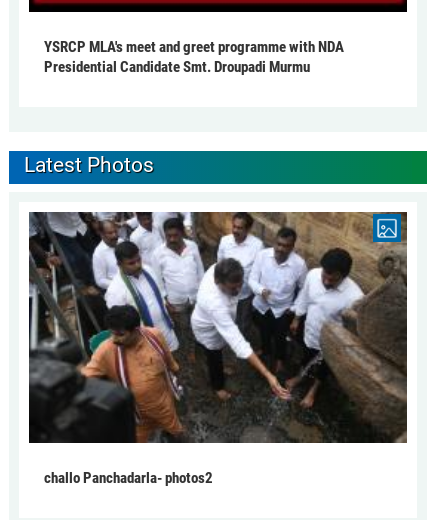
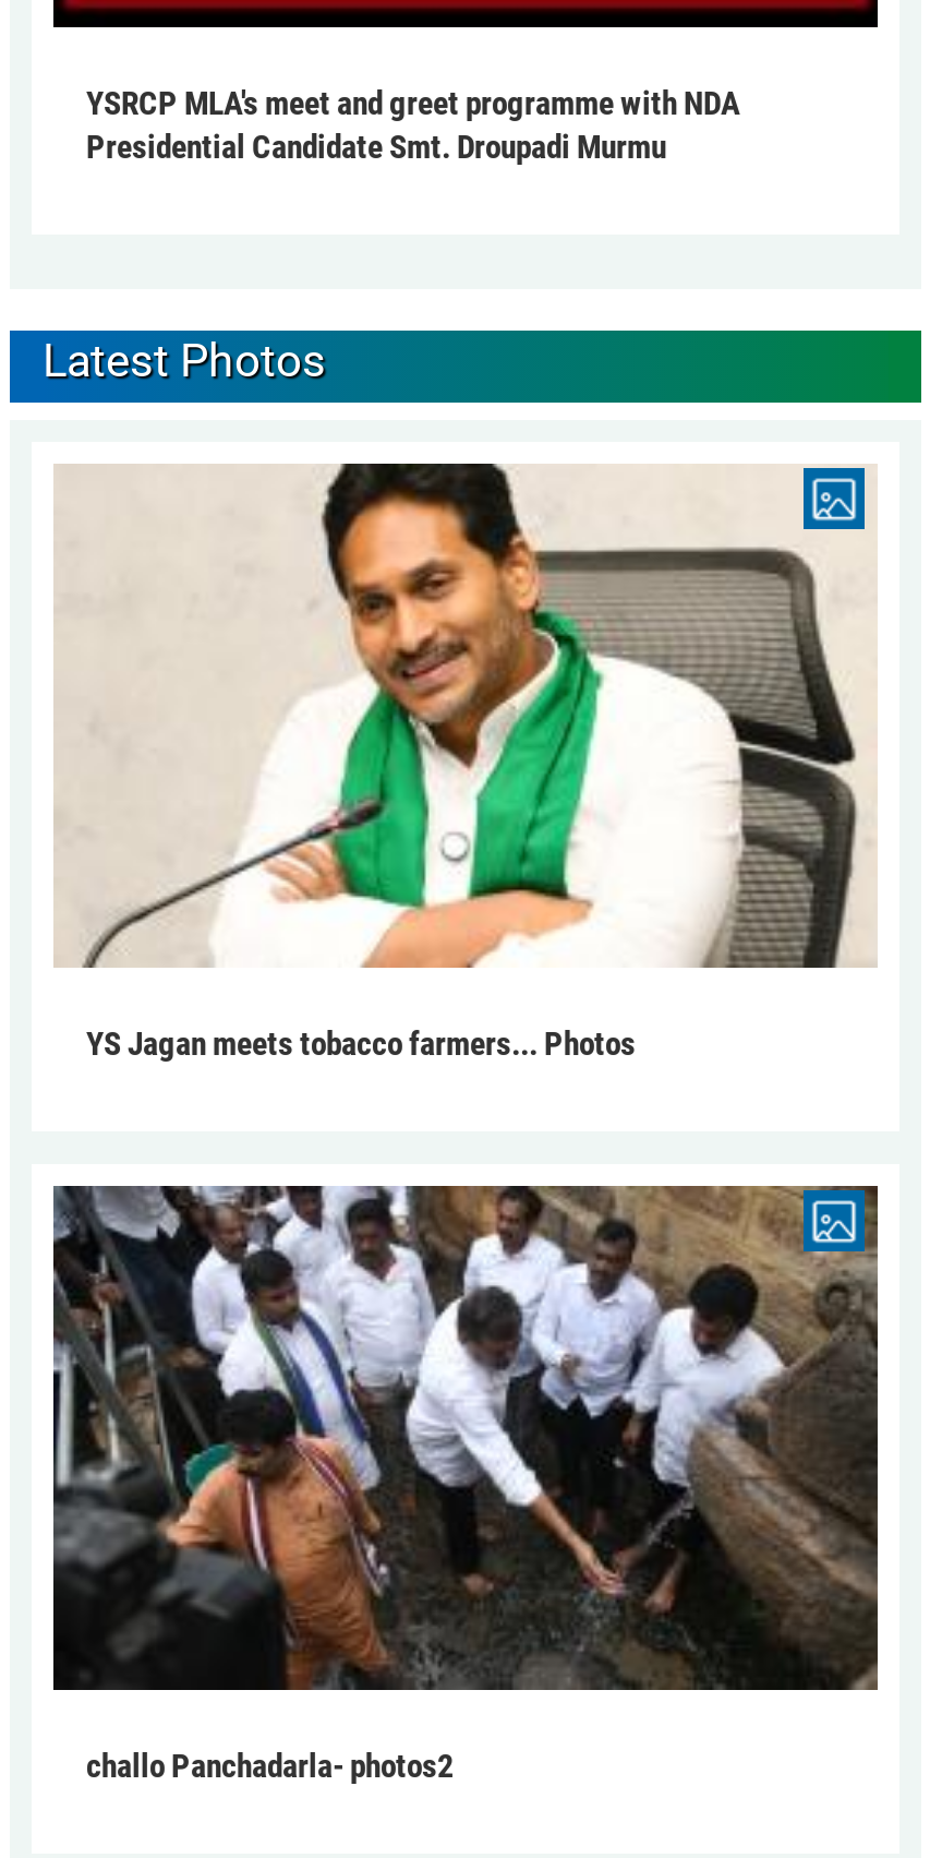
none -> [53,463,878,1063] [image] | YS Jagan meets tobacco farmers... Photos

